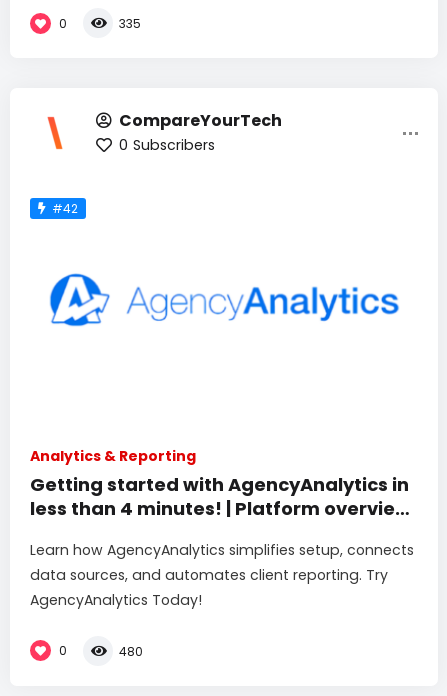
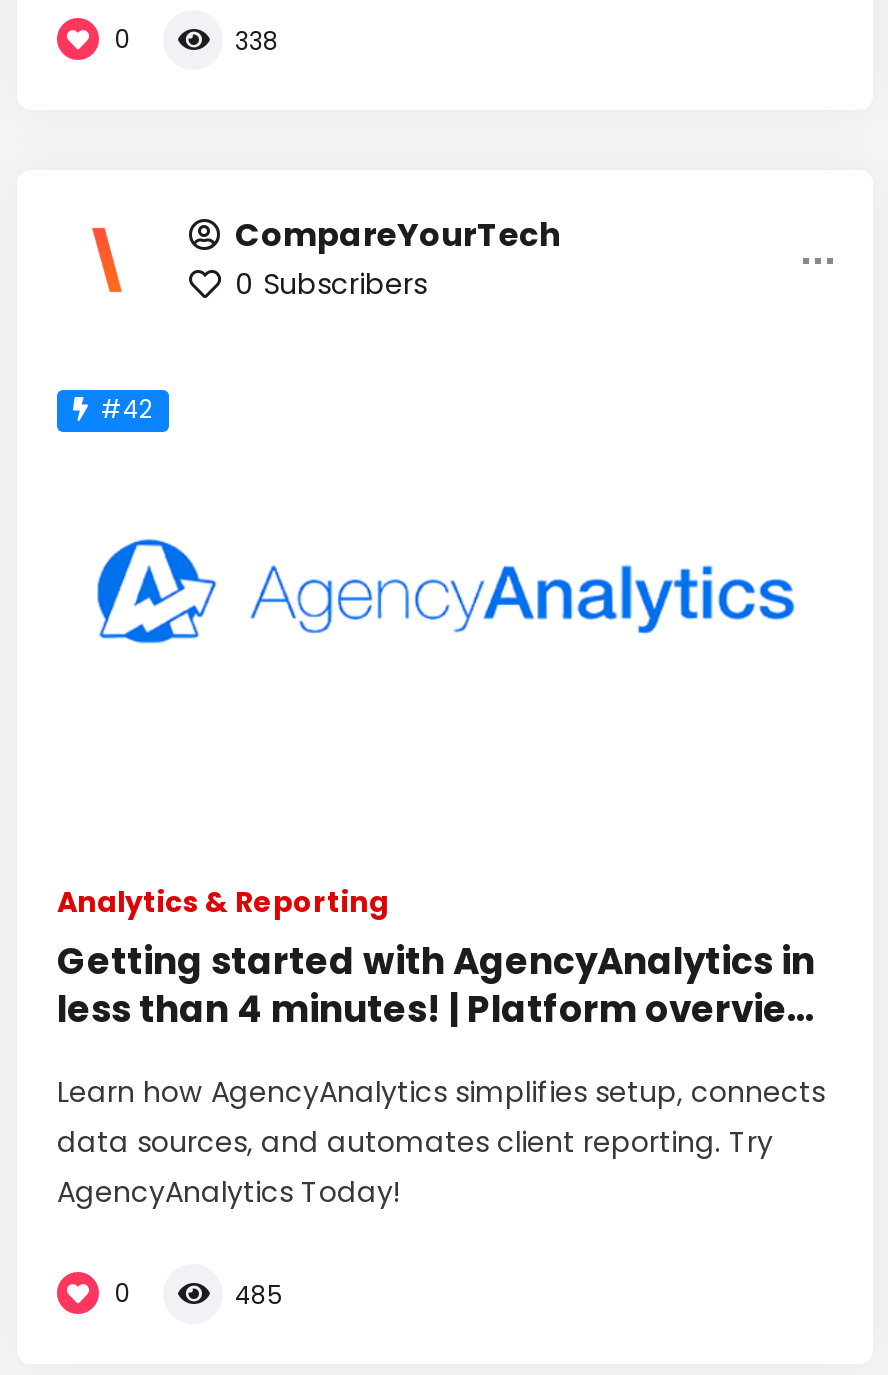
[119,15,141,32] 335 -> [235,23,279,57] 338
[119,643,143,660] 480 -> [235,1277,283,1311] 485

